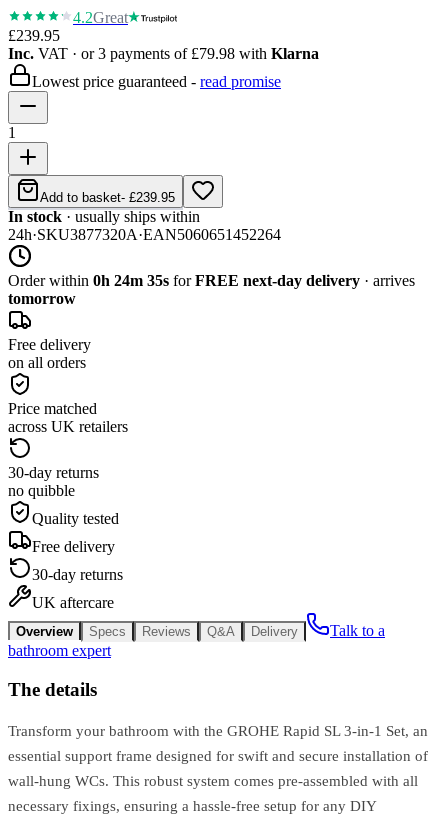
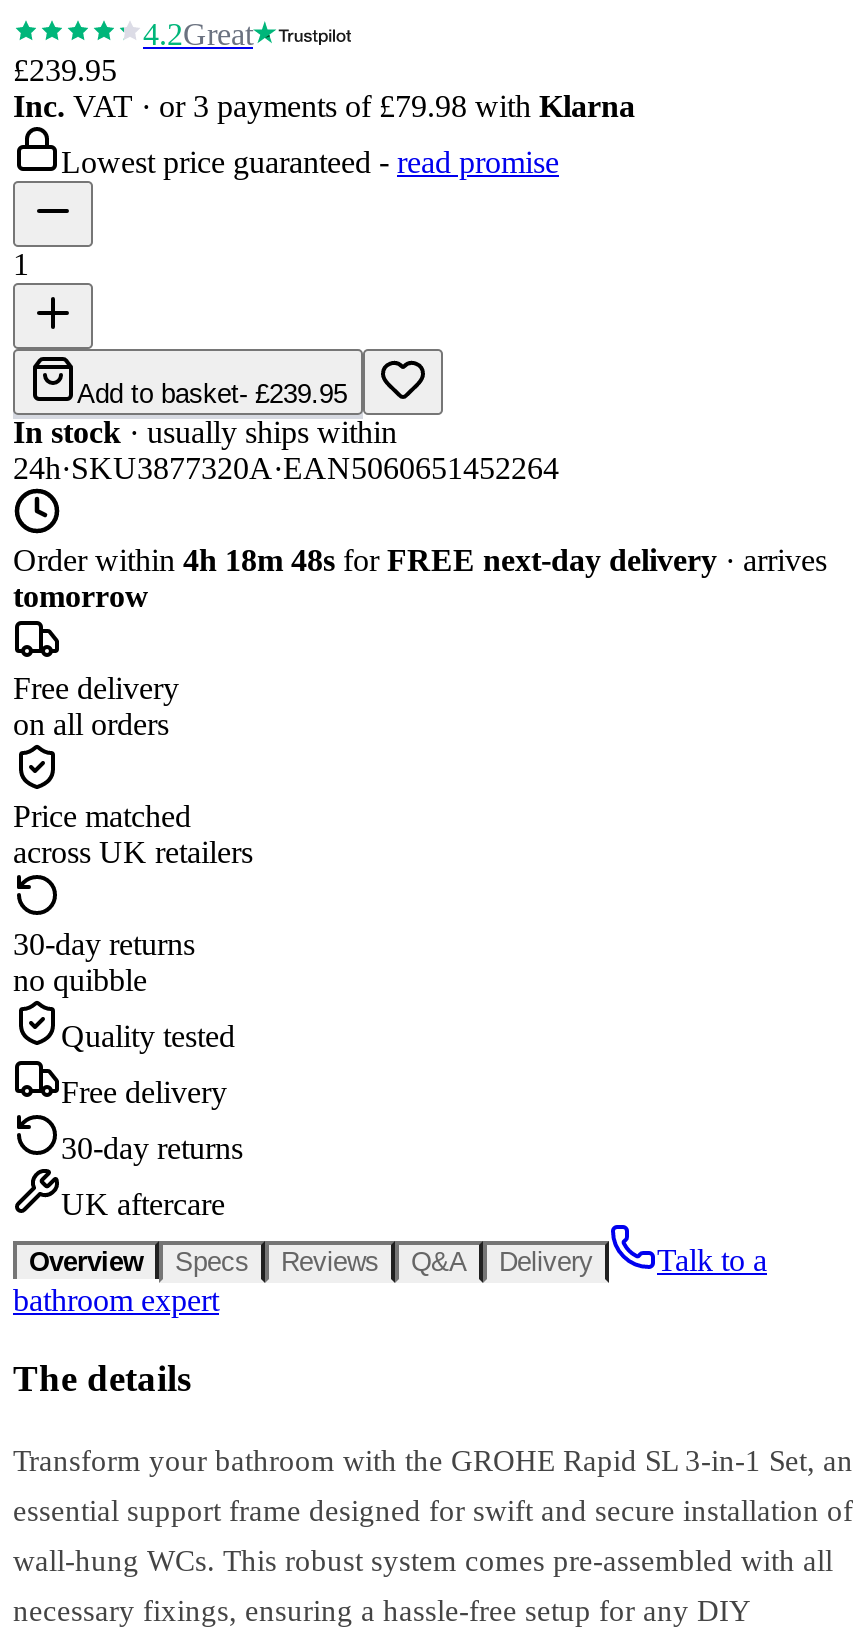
[8,272,415,289] Order within 0h 24m 35s for FREE next-day delivery · arrives -> [13,543,827,577] Order within 4h 18m 48s for FREE next-day delivery · arrives

